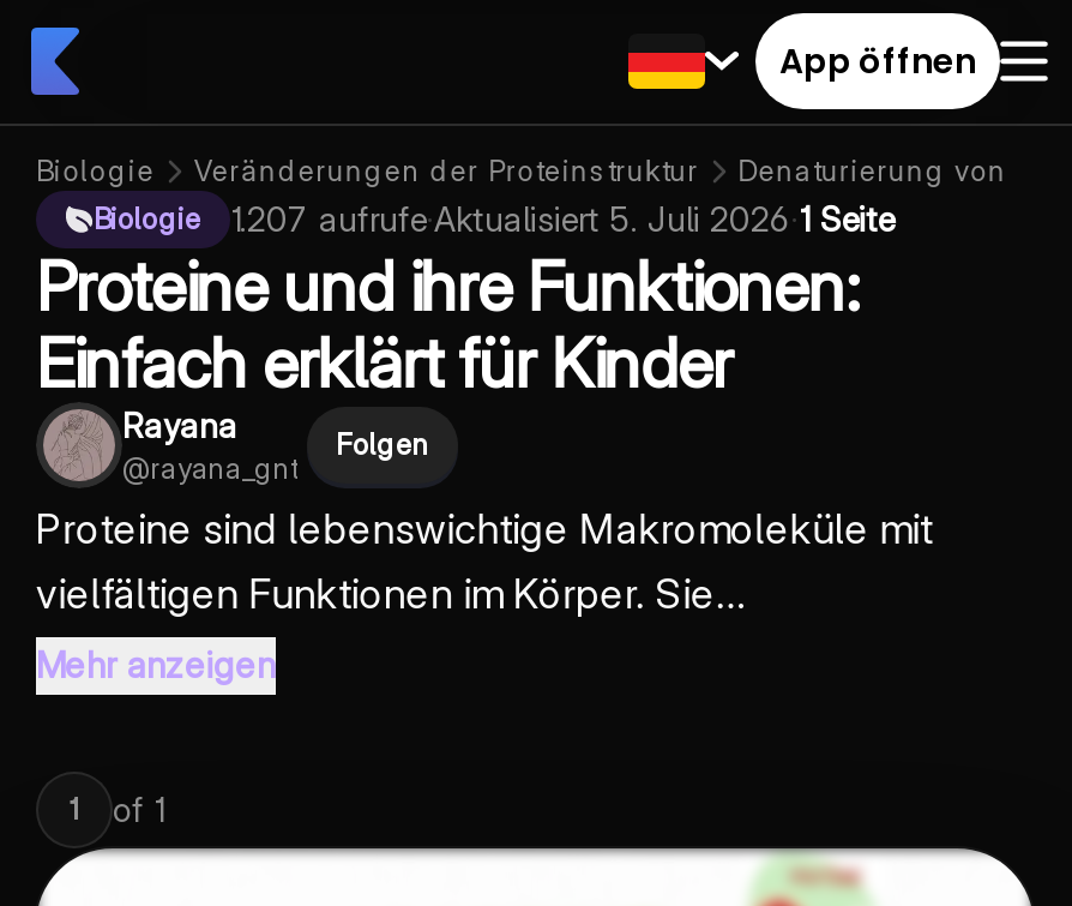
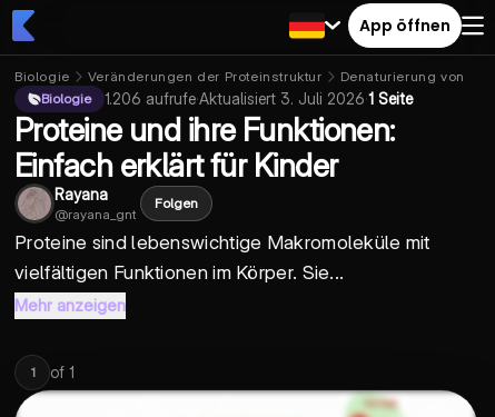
[230,198,895,239] 1.207 aufrufe · Aktualisiert 5. Juli 2026 · 1 Seite -> [105,89,413,108] 1.206 aufrufe · Aktualisiert 3. Juli 2026 · 1 Seite

